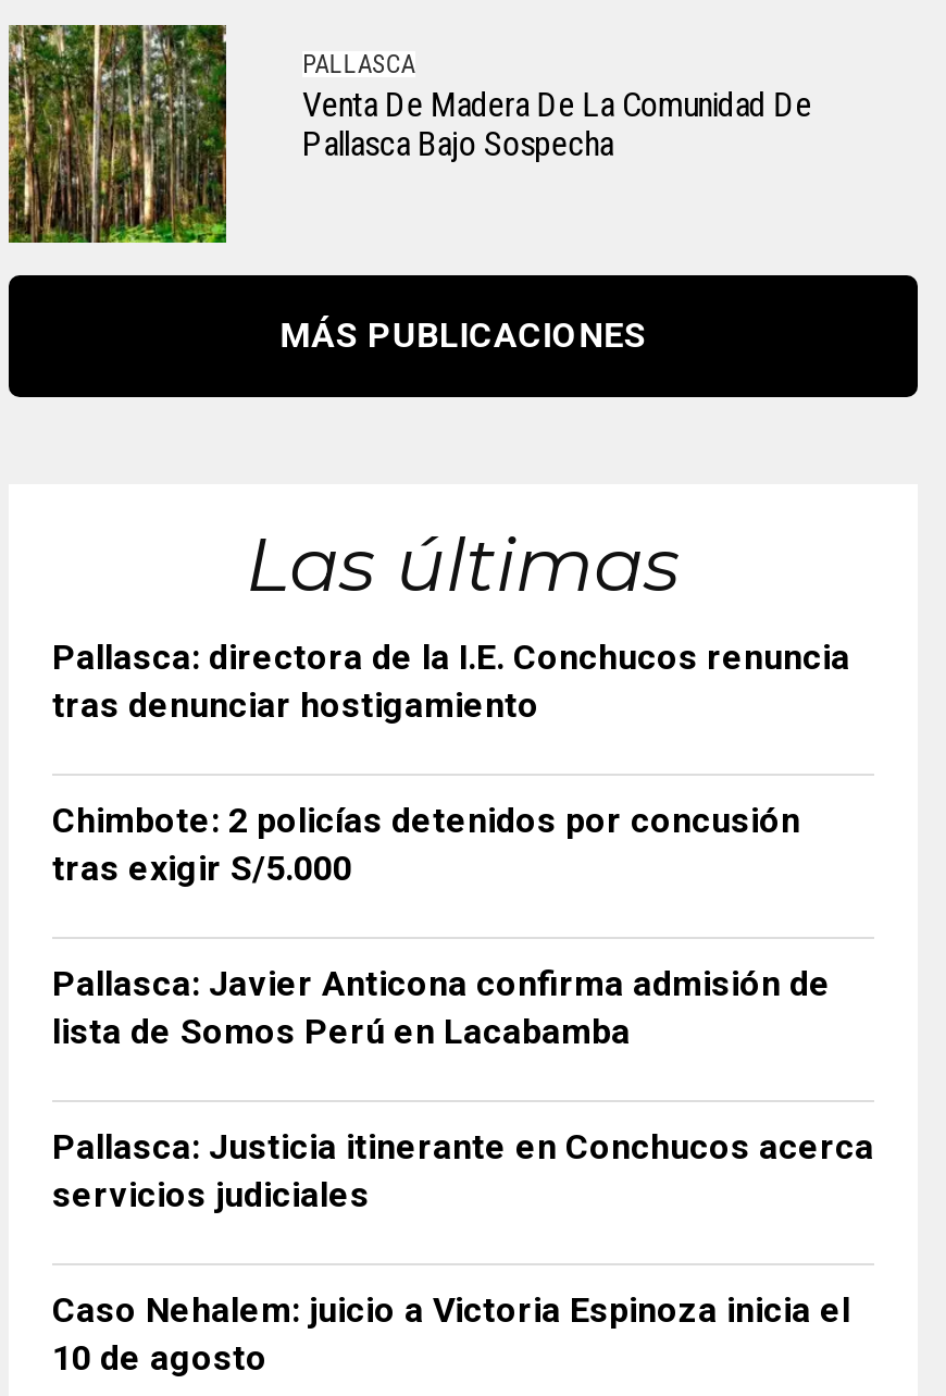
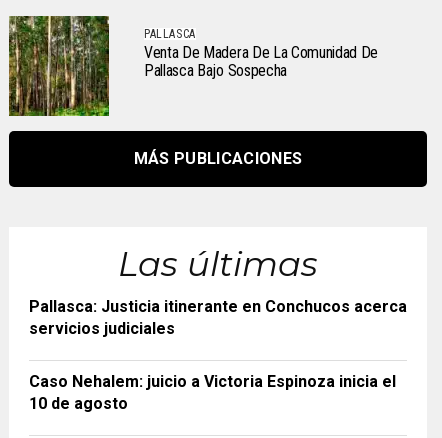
[52,637,850,1052] Pallasca: directora de la I.E. Conchucos renuncia | tras denunciar hostigamiento | Chimbote: 2 policías detenidos por concusión | tras exigir S/5.000 | Pallasca: Javier Anticona confirma admisión de | lista de Somos Perú en Lacabamba -> none

